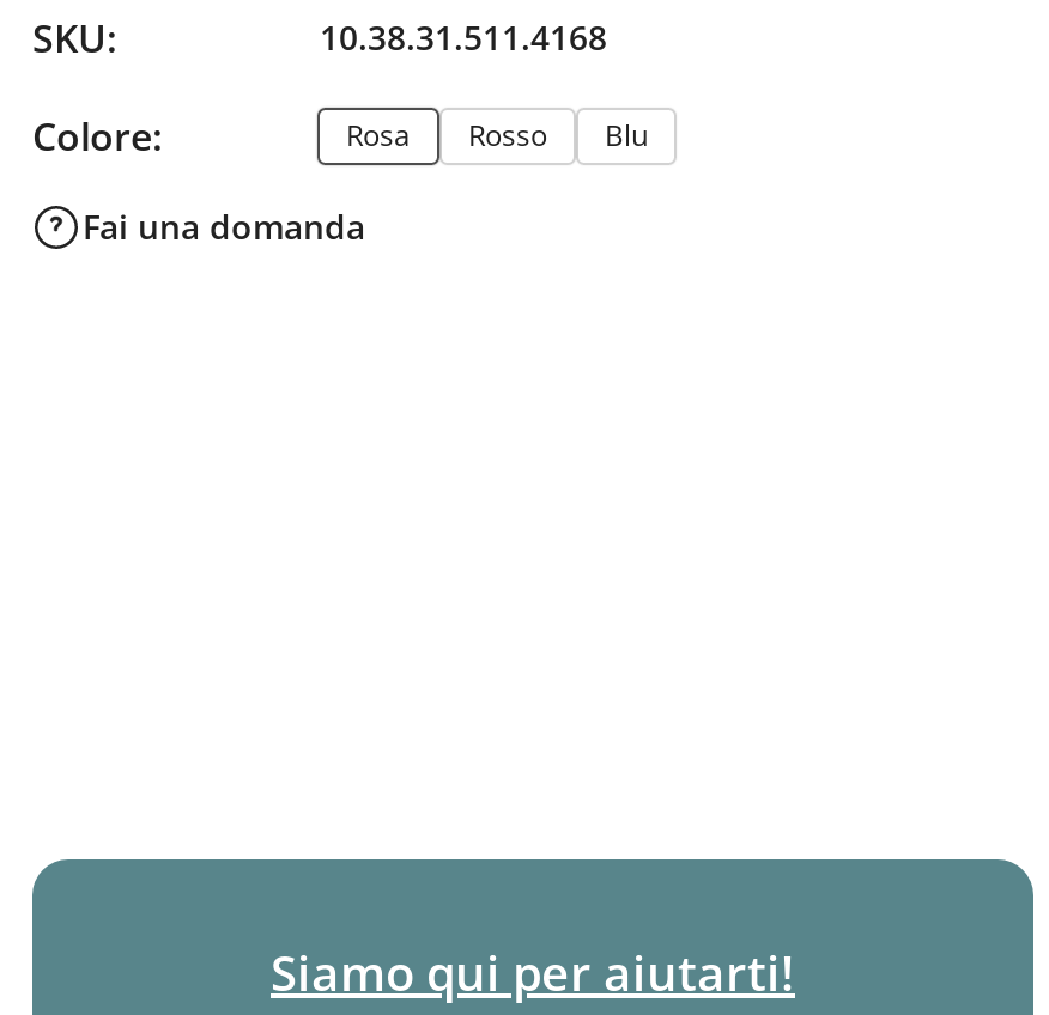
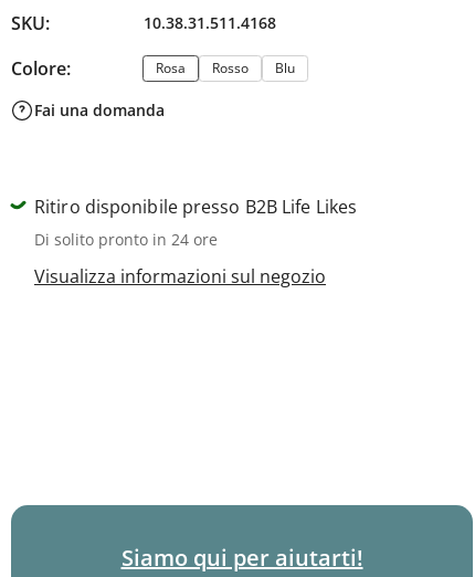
none -> [34,195,357,289] Ritiro disponibile presso B2B Life Likes | Di solito pronto in 24 ore | Visualizza informazioni sul negozio

